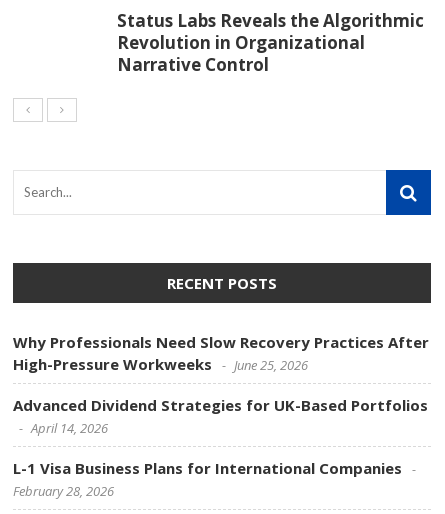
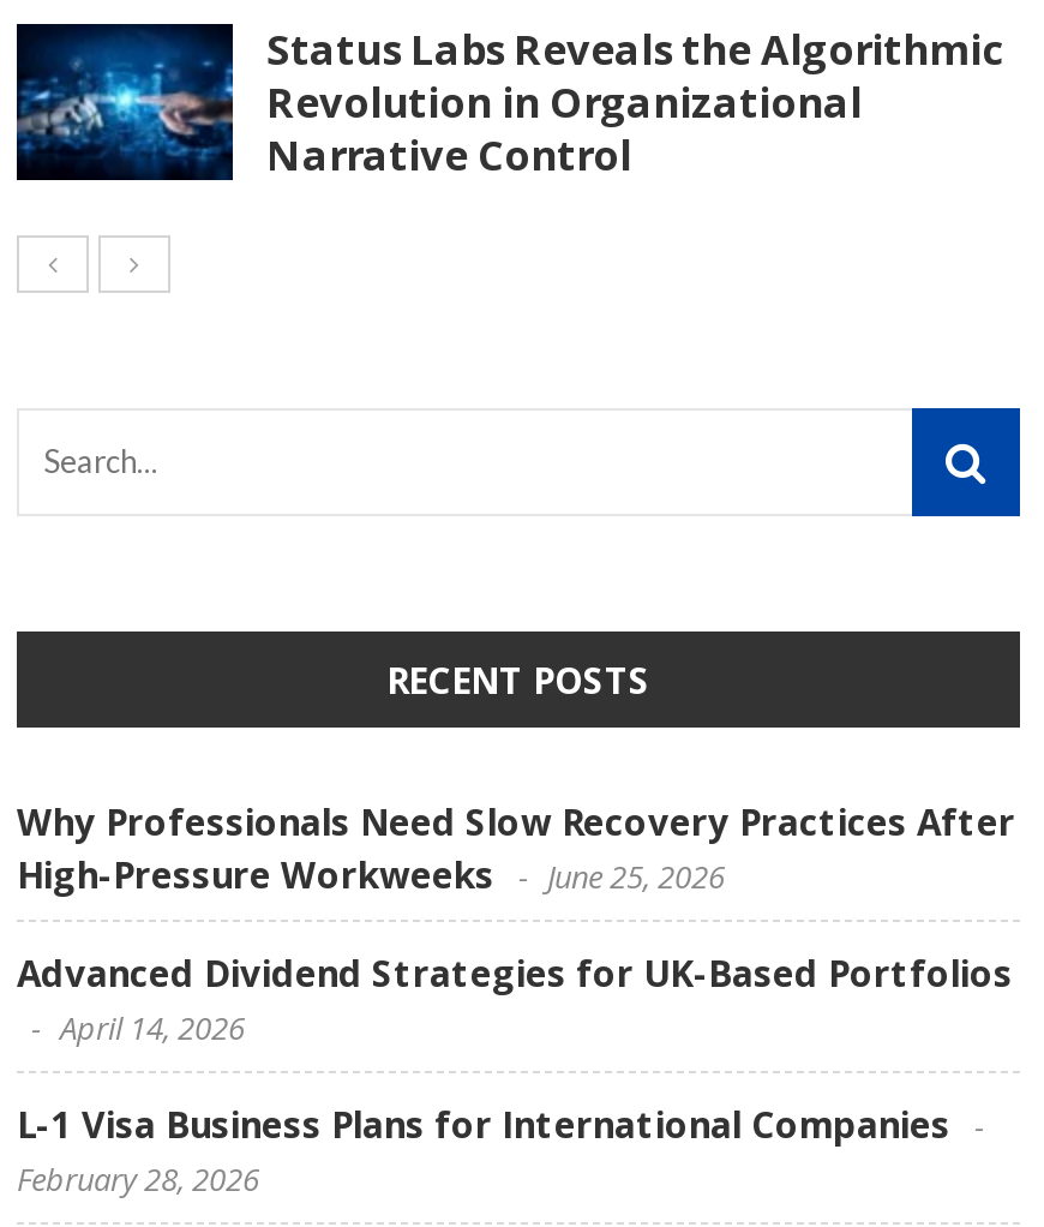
none -> [14,22,235,182] [image]

